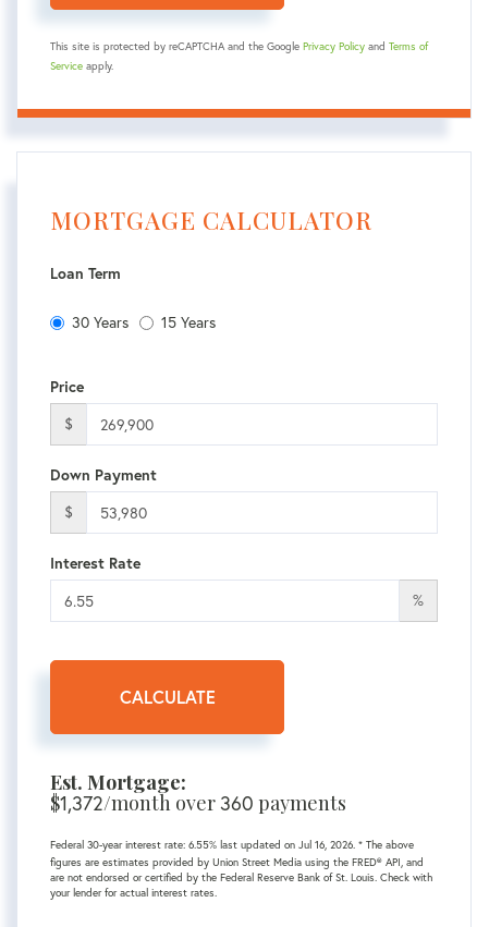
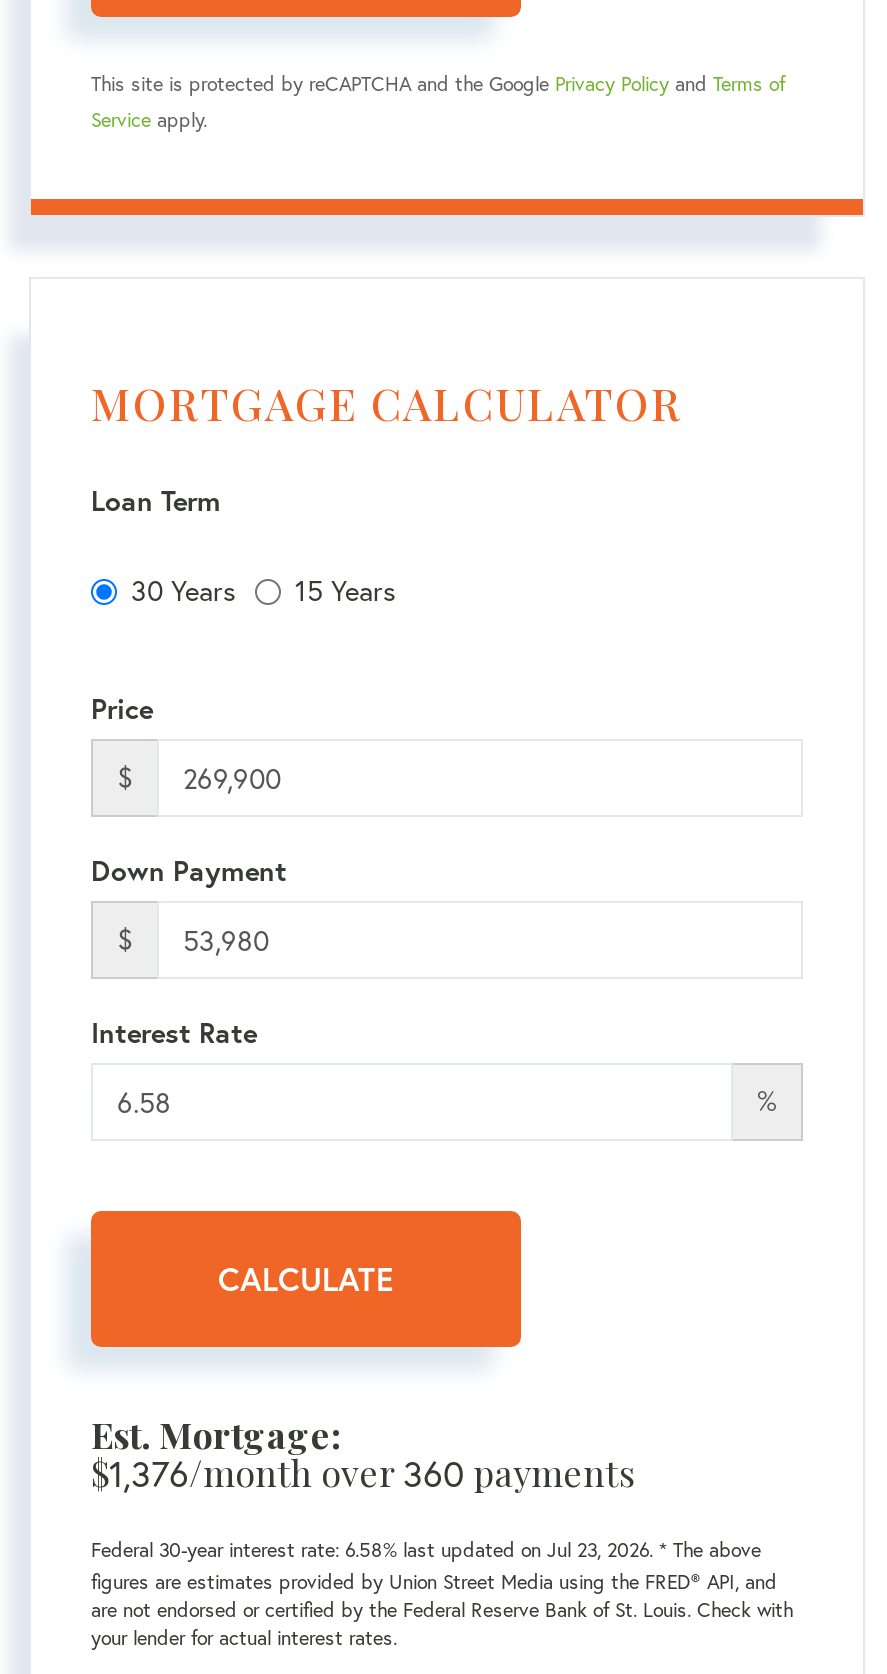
[50,790,346,816] $1,372/month over 360 payments -> [91,1450,635,1498] $1,376/month over 360 payments
[50,838,414,852] Federal 30-year interest rate: 6.55% last updated on Jul 16, 2026. * The above -> [91,1538,761,1564] Federal 30-year interest rate: 6.58% last updated on Jul 23, 2026. * The above

